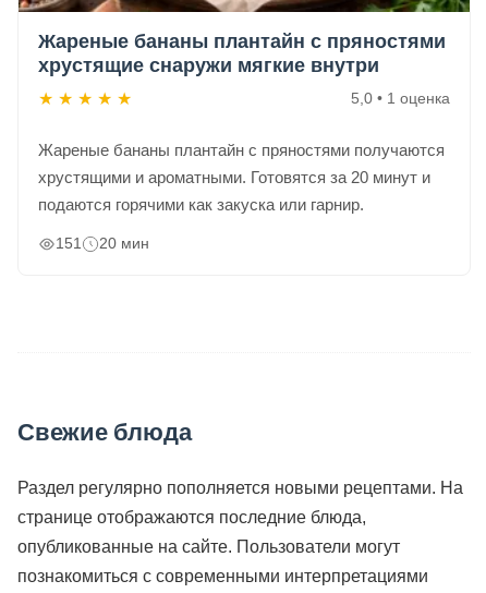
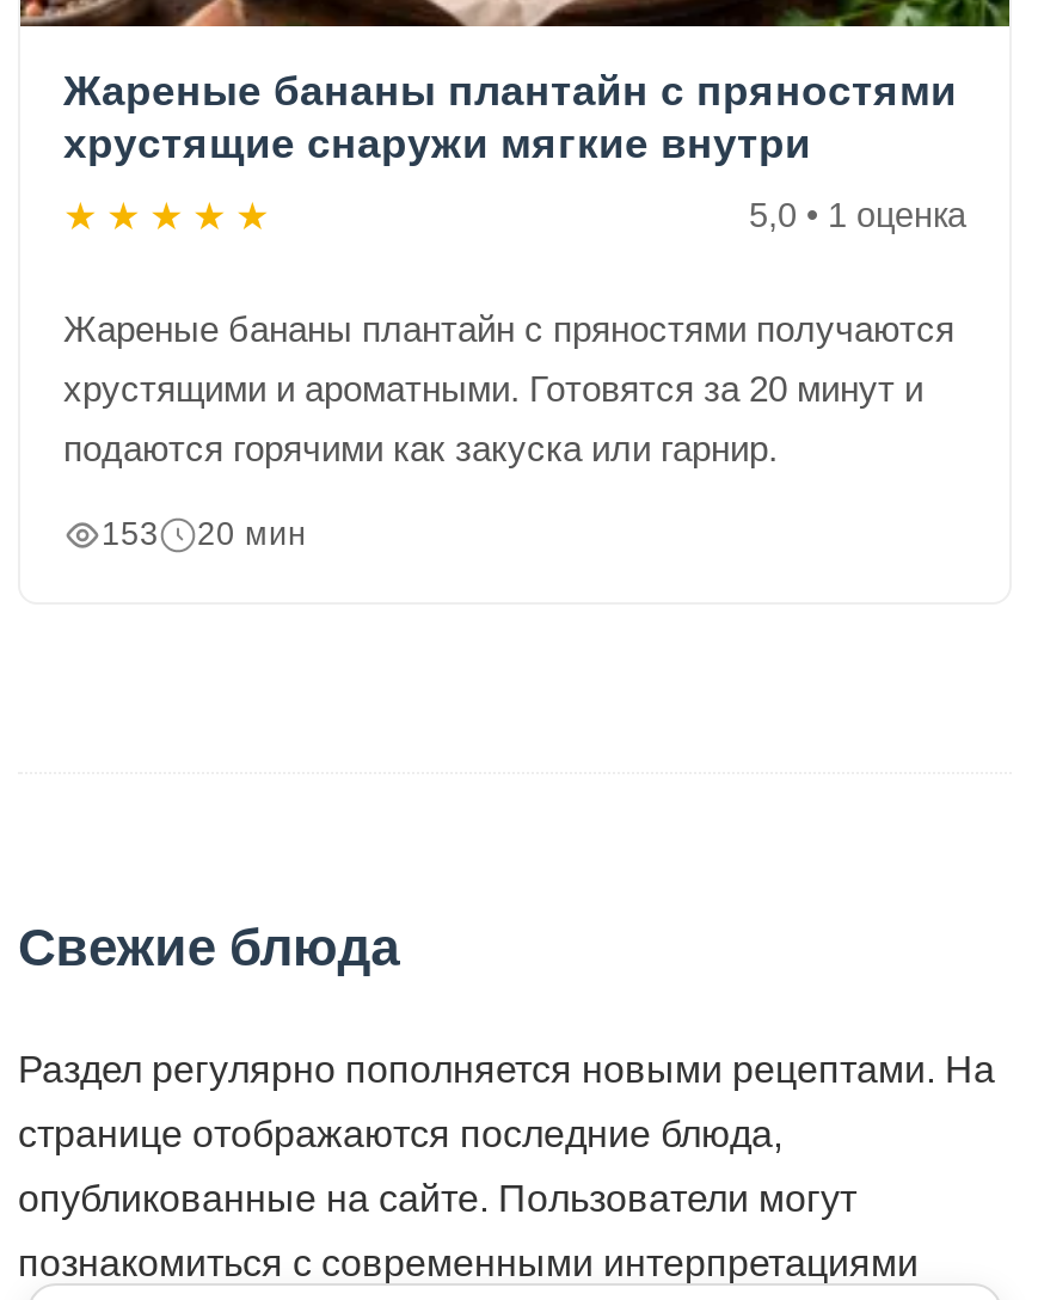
[56,235,149,252] 151 20 мин -> [102,516,307,552] 153 20 мин

